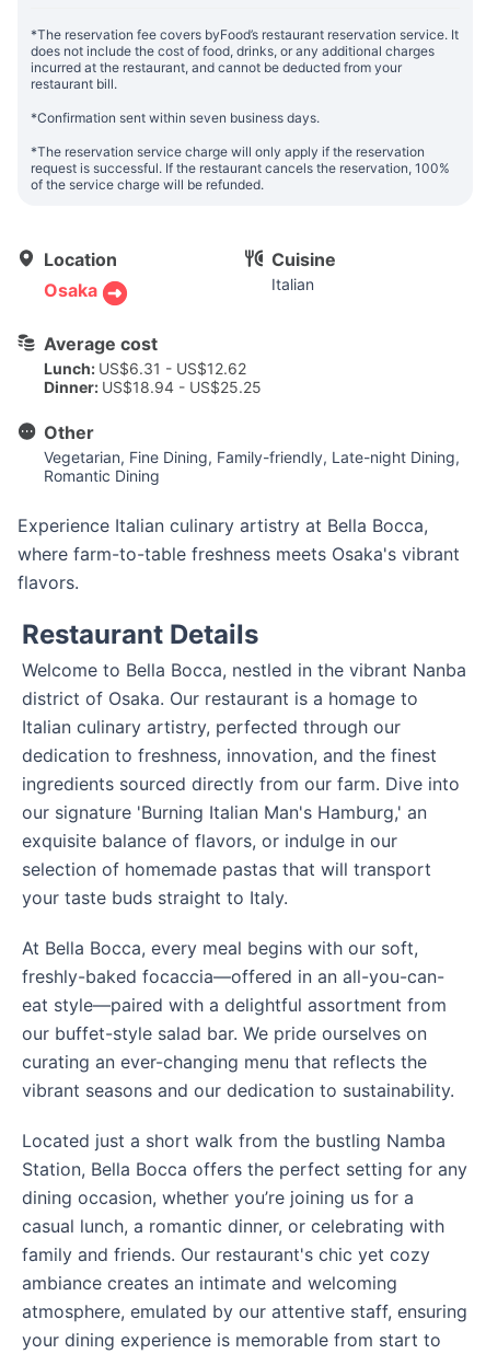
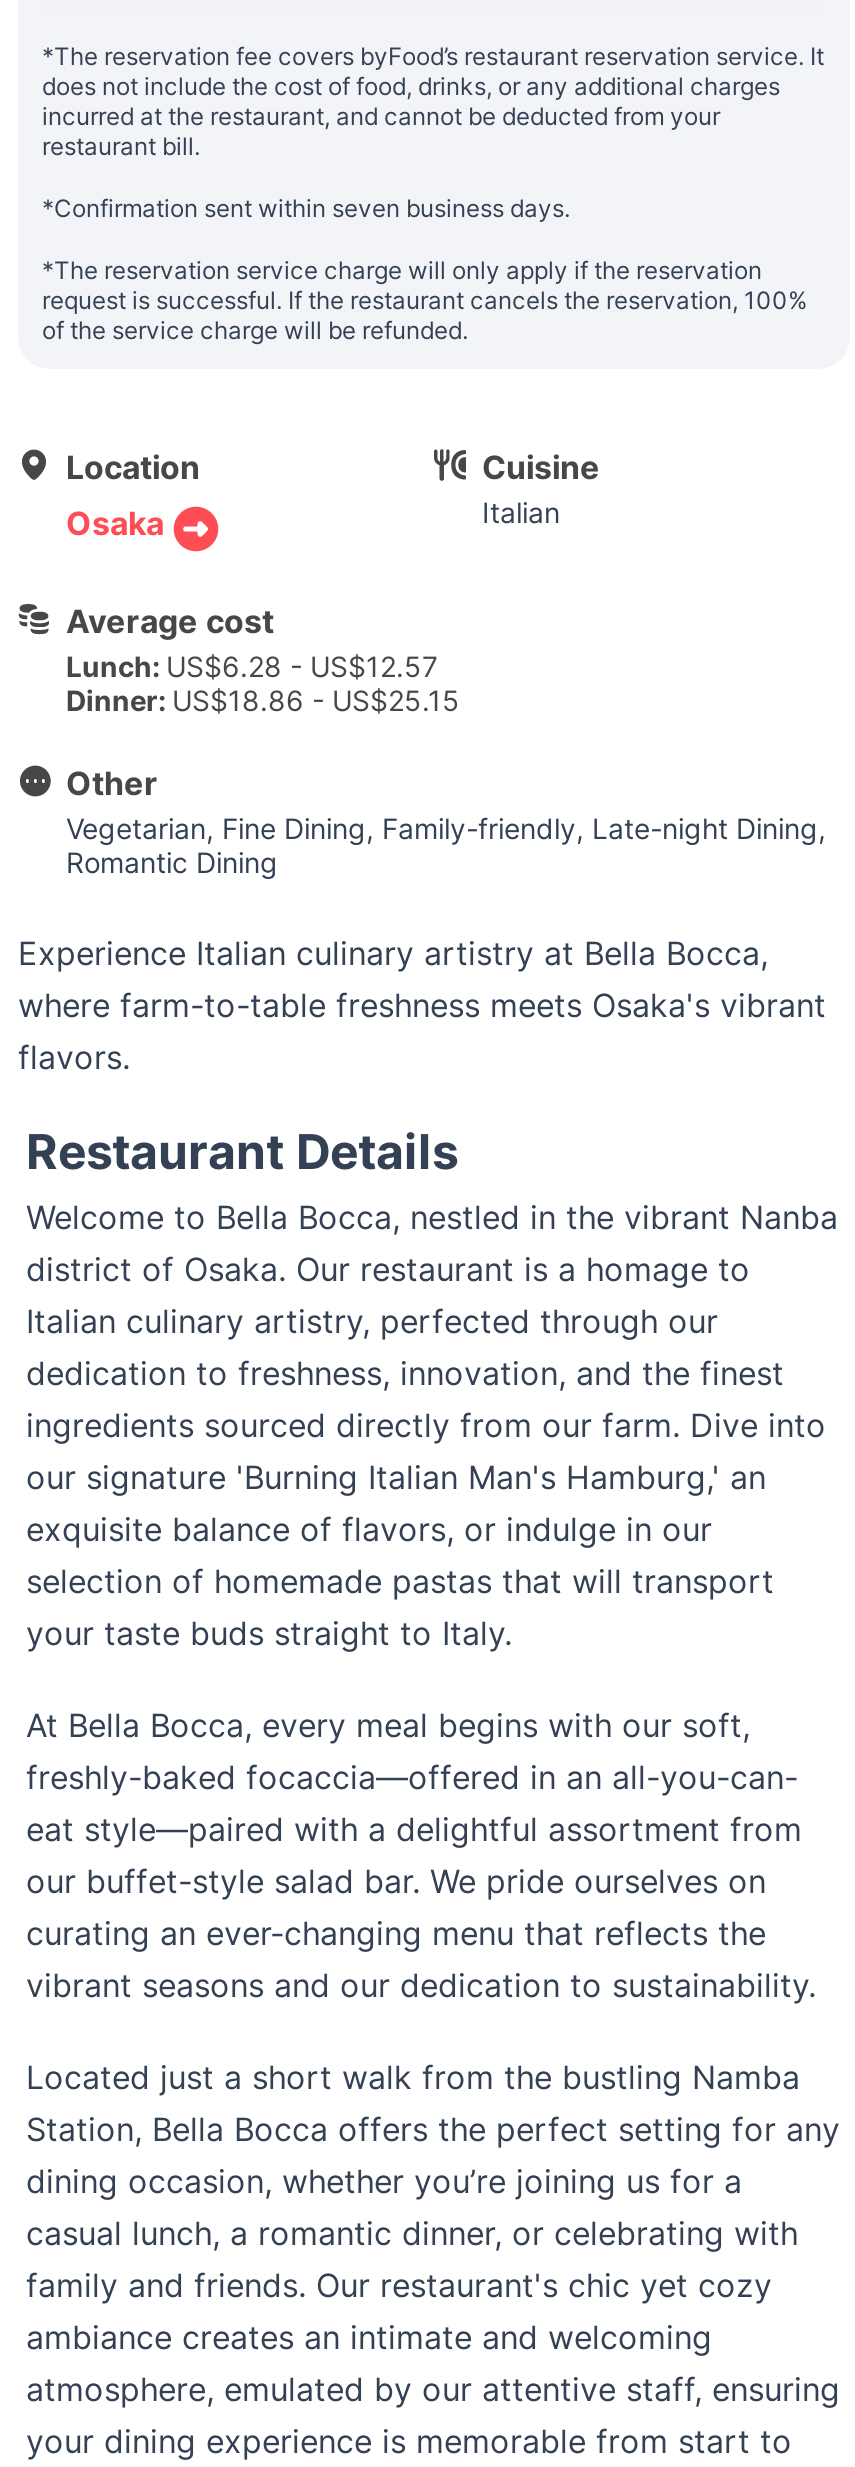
[44,359,246,378] Lunch: US$6.31 - US$12.62 -> [66,649,438,683] Lunch: US$6.28 - US$12.57
[44,378,262,396] Dinner: US$18.94 - US$25.25 -> [66,683,460,717] Dinner: US$18.86 - US$25.15

